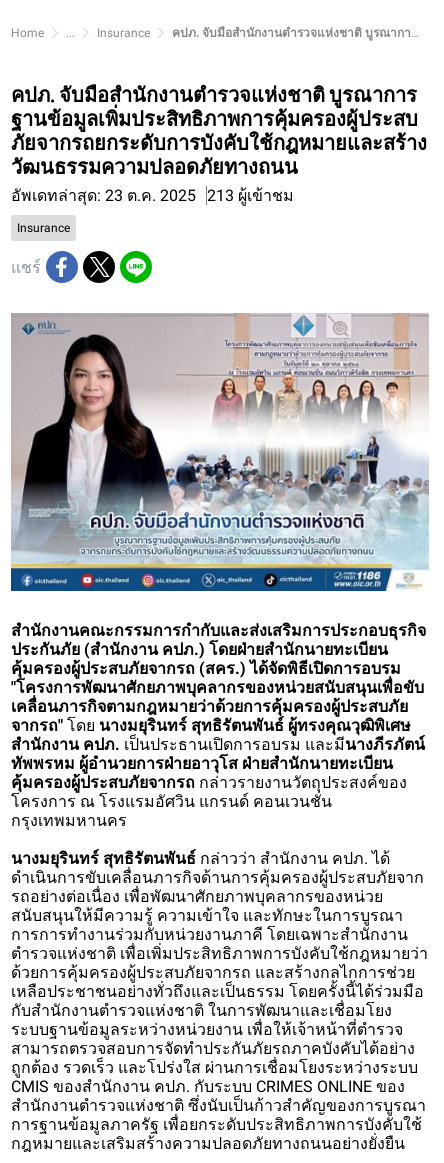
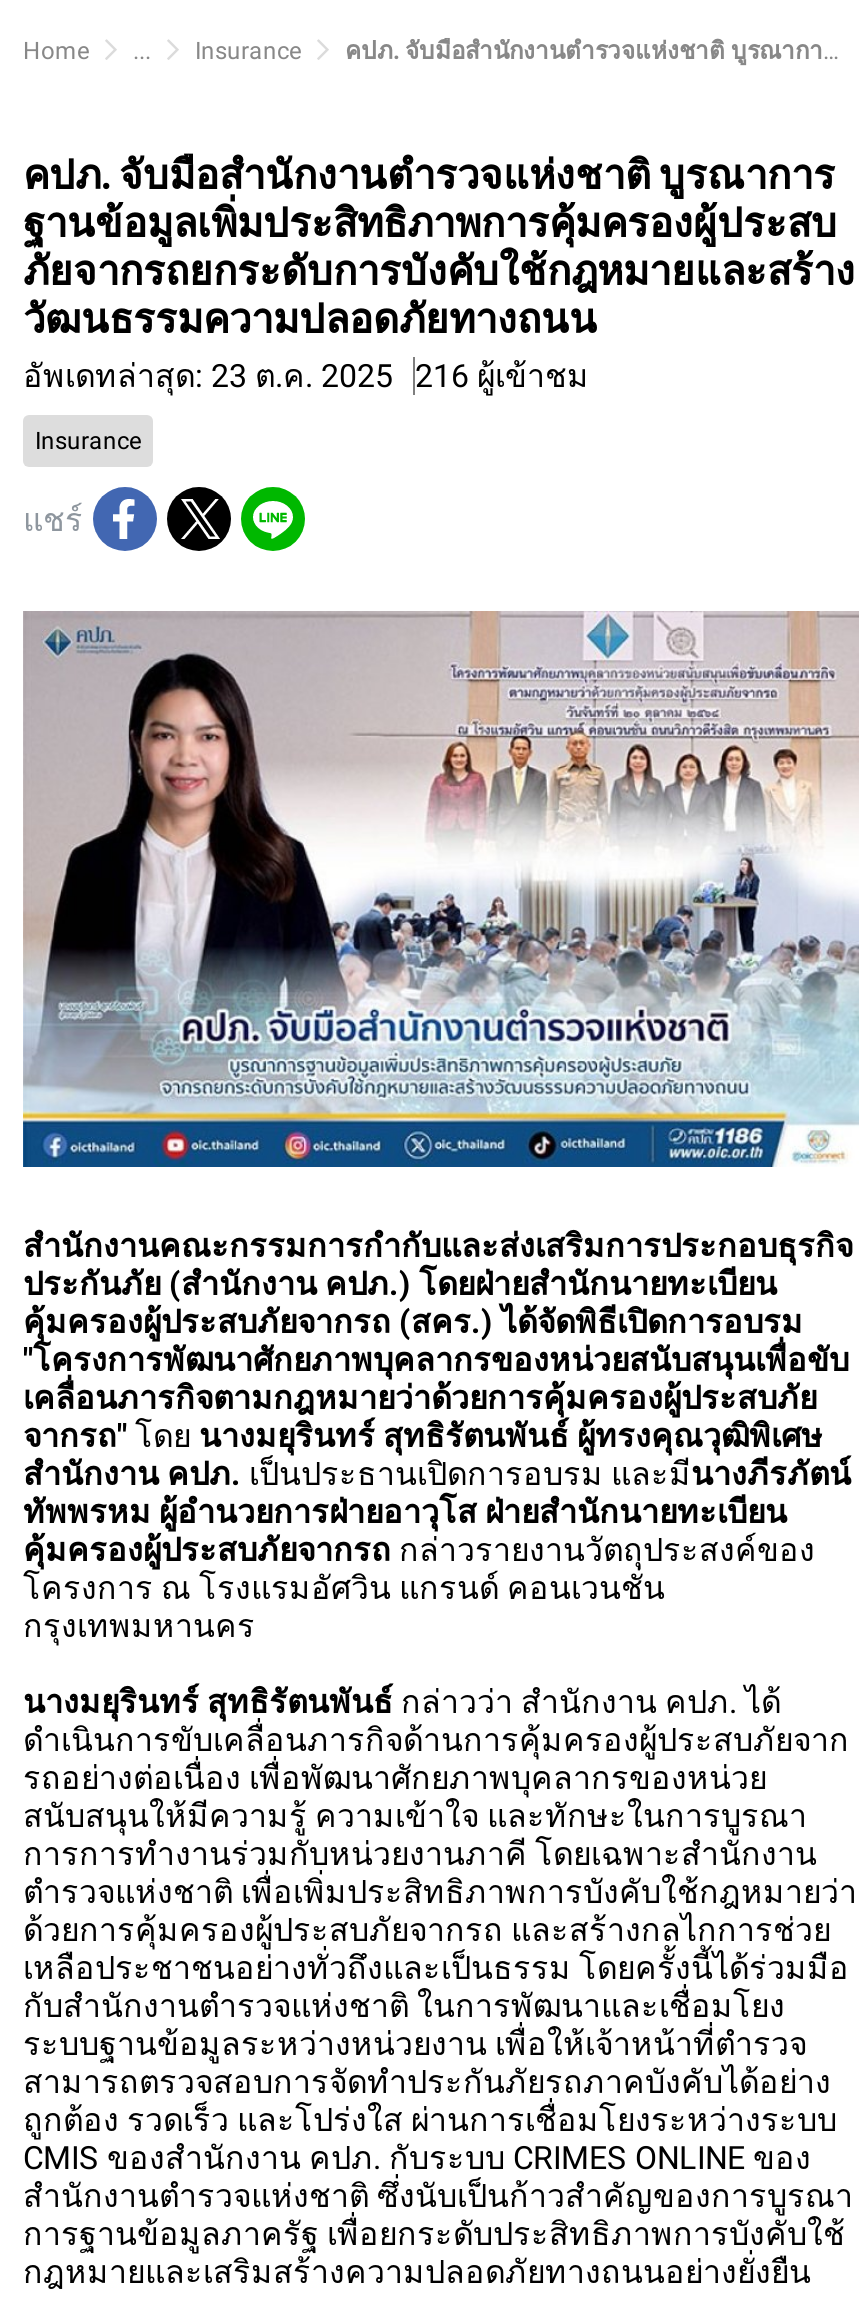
[11,186,294,205] อัพเดทล่าสุด: 23 ต.ค. 2025 213 ผู้เข้าชม -> [23,357,589,395] อัพเดทล่าสุด: 23 ต.ค. 2025 216 ผู้เข้าชม

